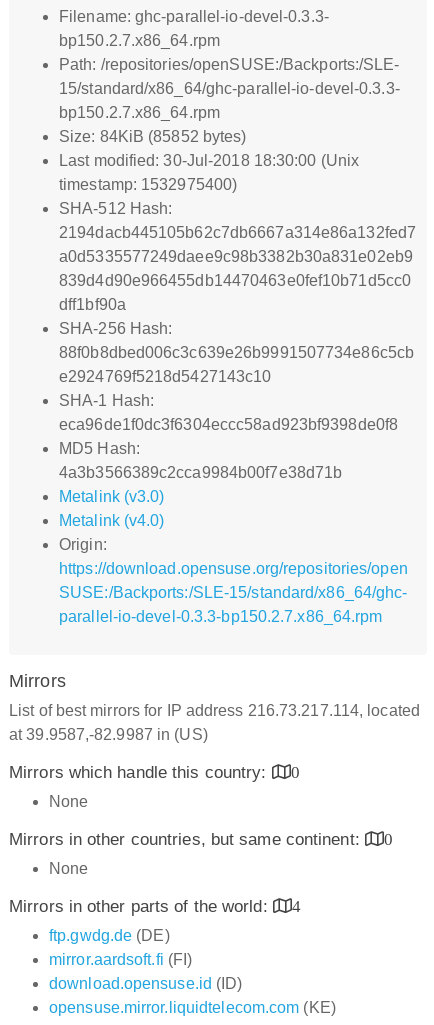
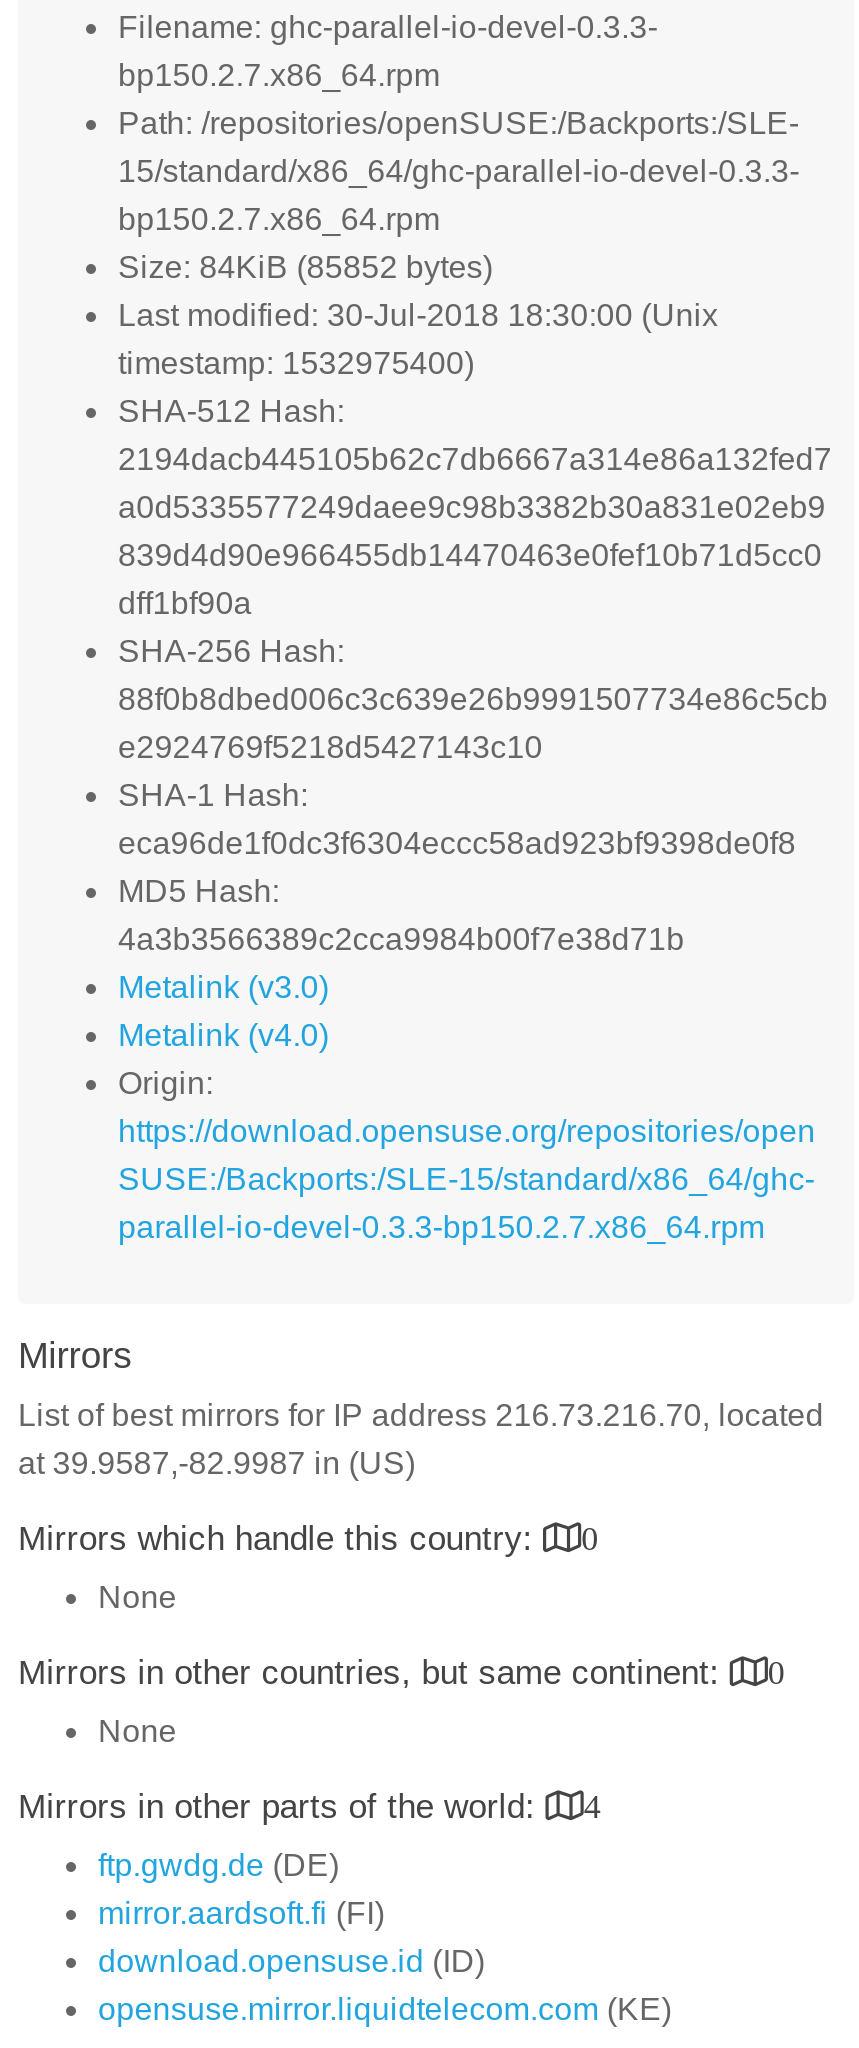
[9,702,420,719] List of best mirrors for IP address 216.73.217.114, located -> [18,1398,824,1432] List of best mirrors for IP address 216.73.216.70, located

